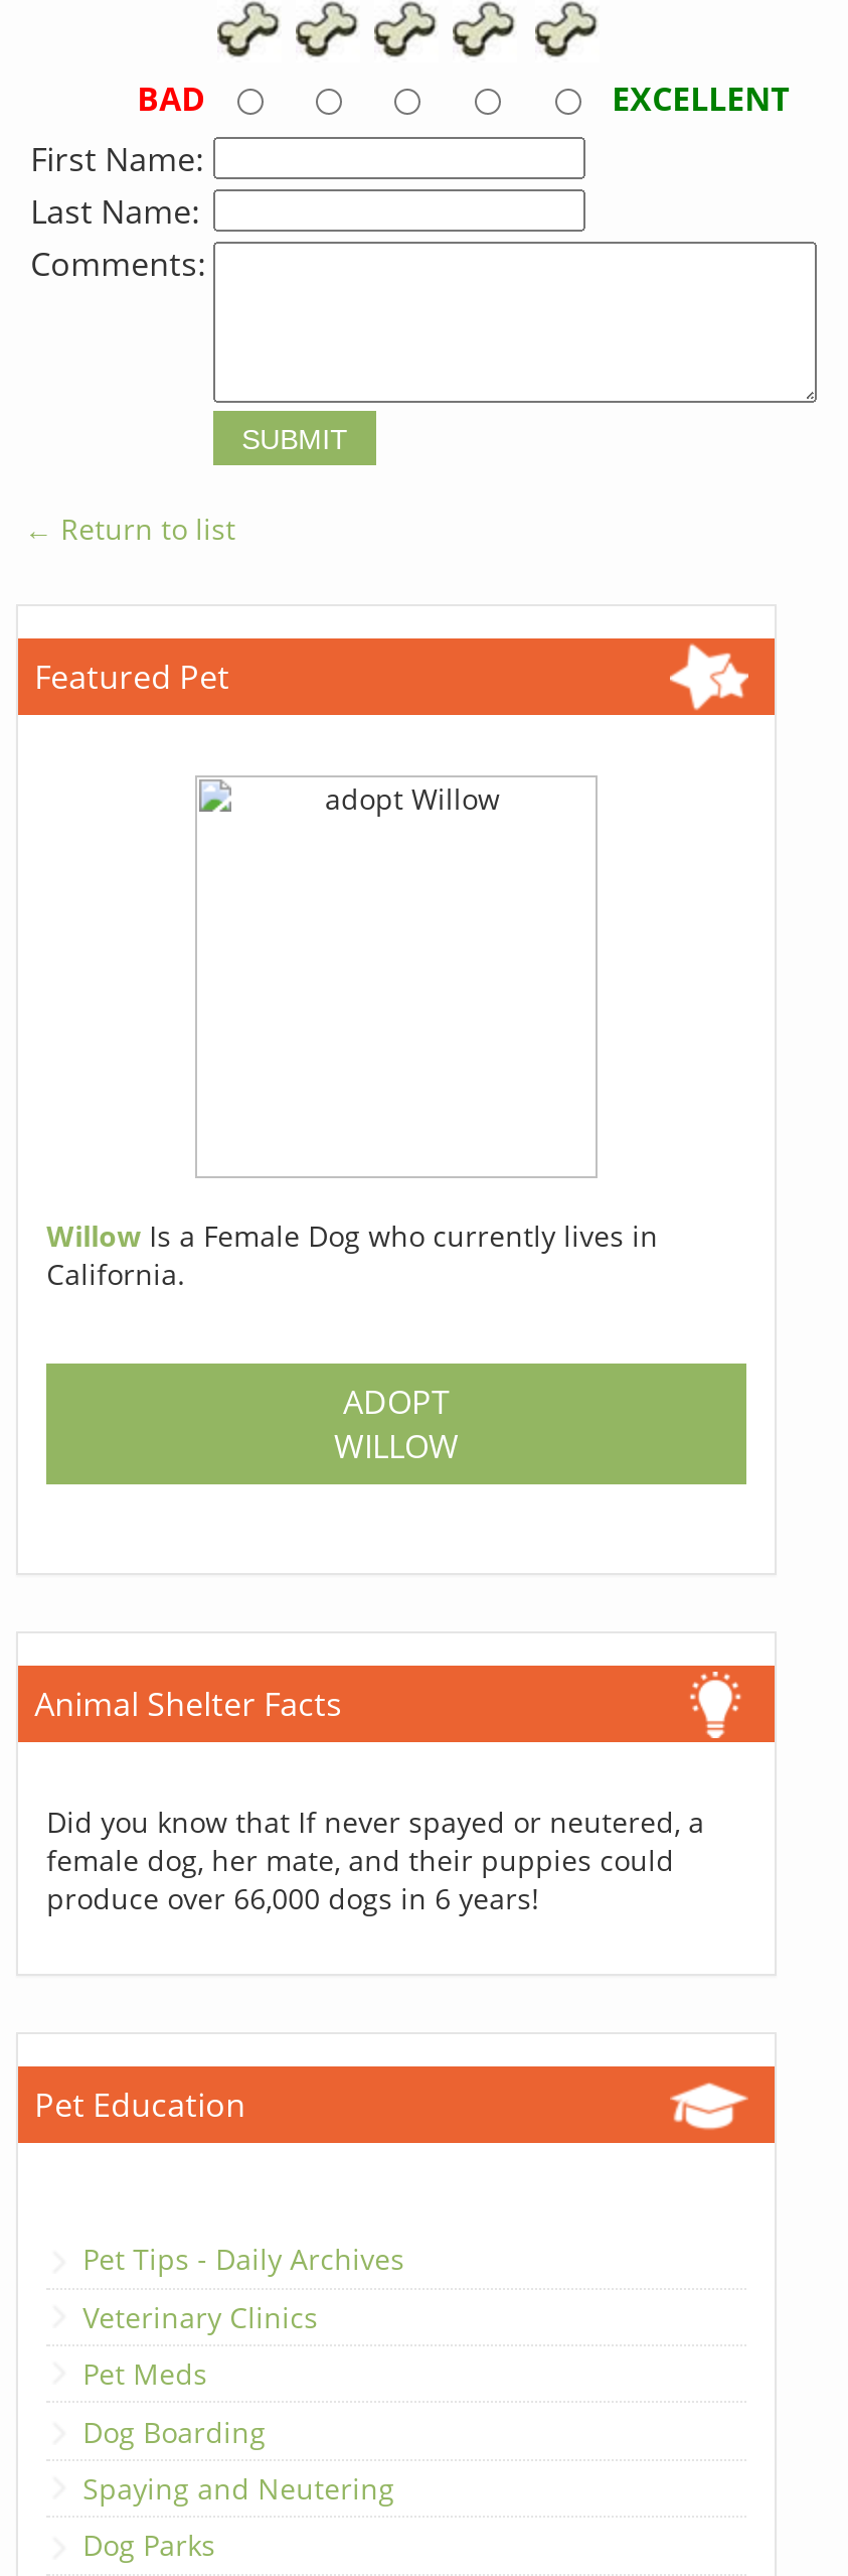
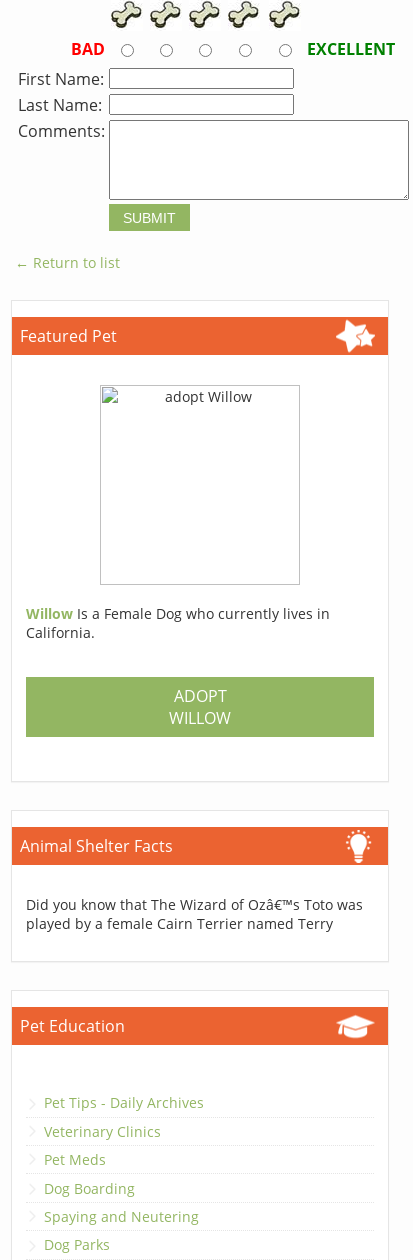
[47,1803,705,1918] Did you know that If never spayed or neutered, a | female dog, her mate, and their puppies could | produce over 66,000 dogs in 6 years! -> [26,895,363,933] Did you know that The Wizard of Ozâ€™s Toto was | played by a female Cairn Terrier named Terry

